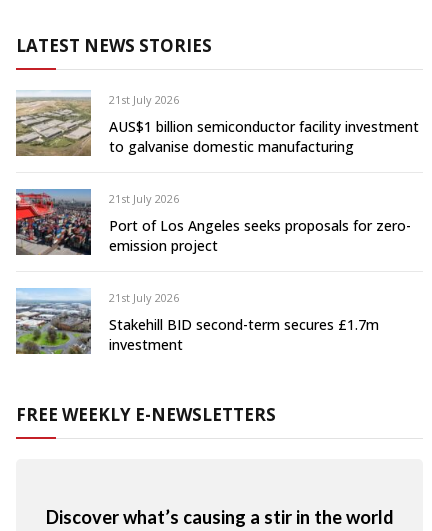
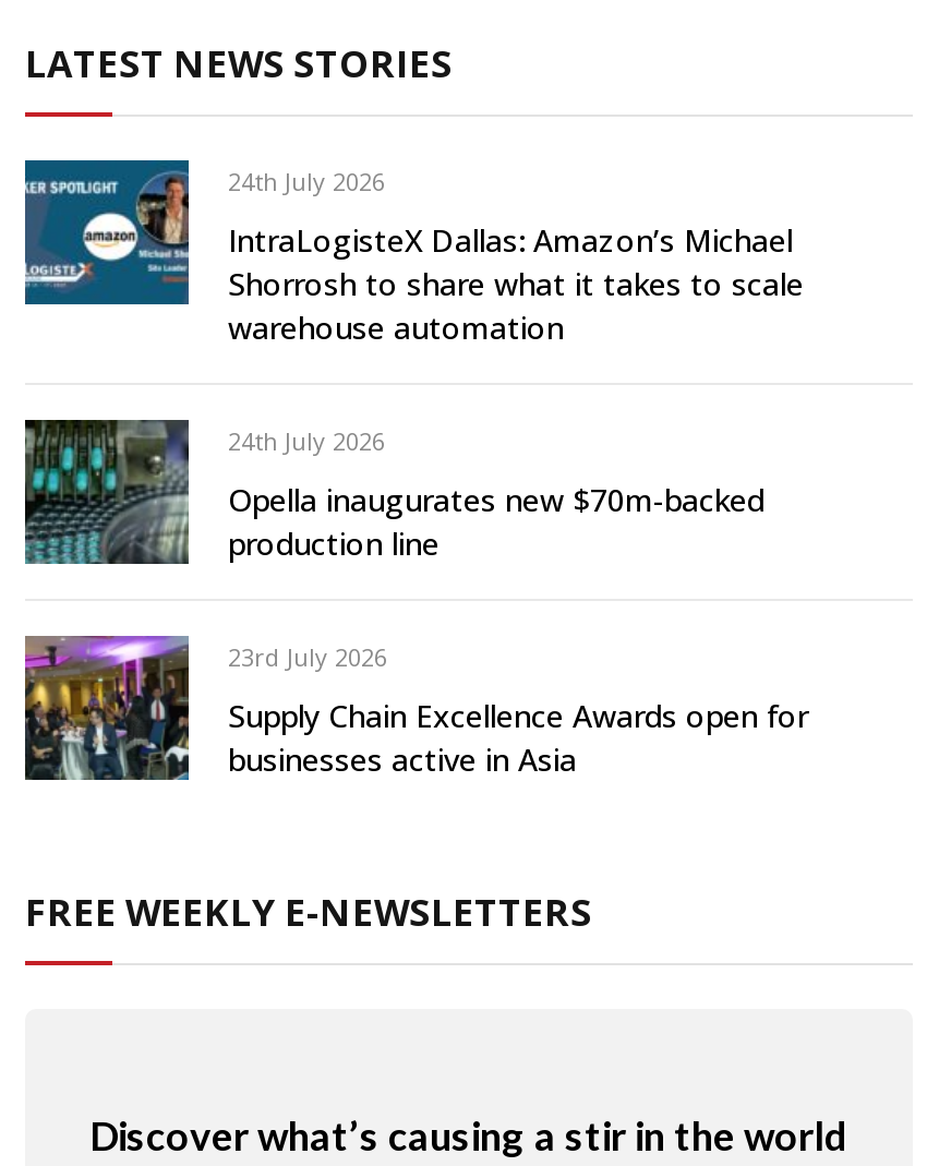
[15,90,179,157] [image] | 21st July 2026 -> [23,158,385,306] [image] | 24th July 2026
[109,117,419,156] AUS$1 billion semiconductor facility investment | to galvanise domestic manufacturing -> [228,220,804,349] IntraLogisteX Dallas: Amazon’s Michael | Shorrosh to share what it takes to scale | warehouse automation
[15,188,179,256] [image] | 21st July 2026 -> [25,418,385,566] [image] | 24th July 2026
[109,216,411,255] Port of Los Angeles seeks proposals for zero- | emission project -> [228,480,765,565] Opella inaugurates new $70m-backed | production line
[15,288,179,355] [image] | 21st July 2026 -> [25,634,387,782] [image] | 23rd July 2026
[109,315,379,354] Stakehill BID second-term secures £1.7m | investment -> [228,696,808,781] Supply Chain Excellence Awards open for | businesses active in Asia

